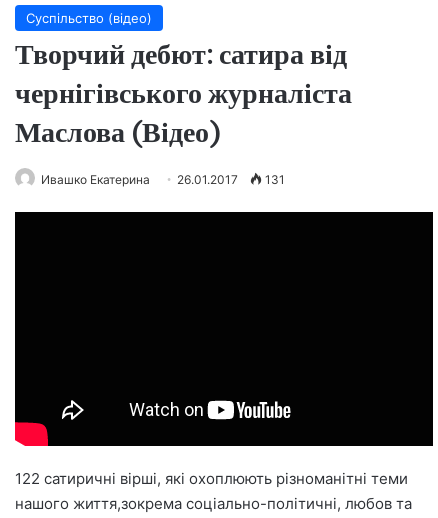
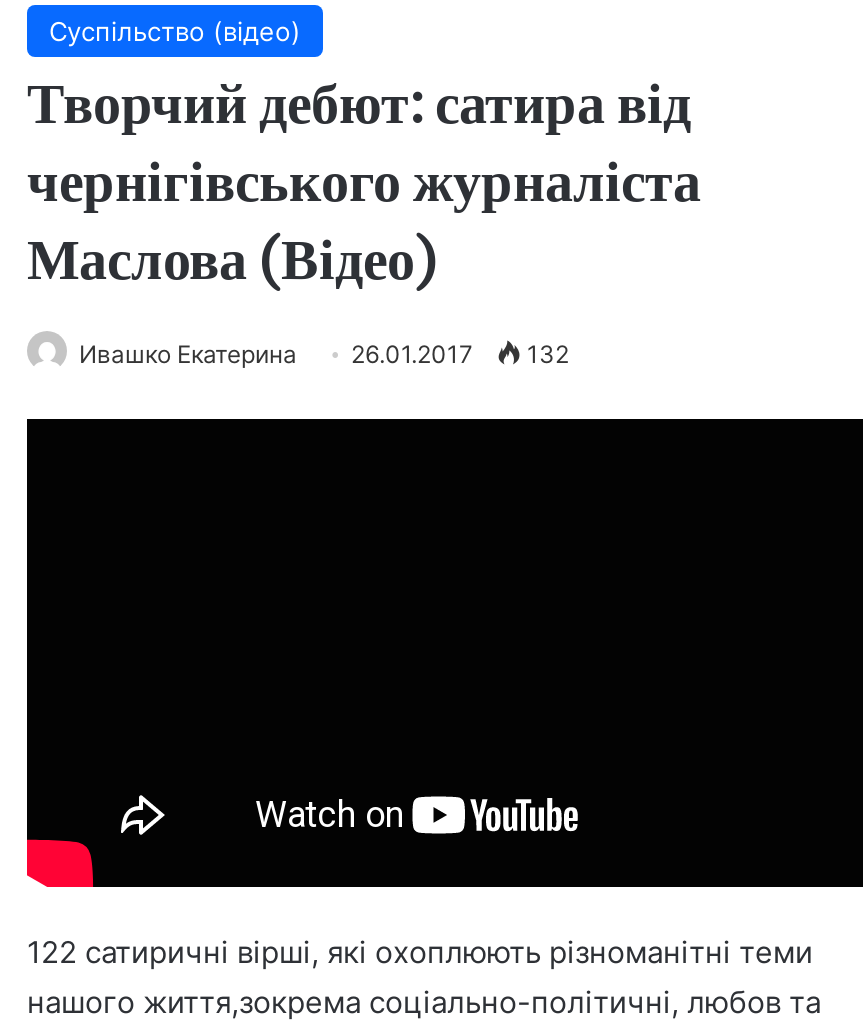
[41,172,285,187] Ивашко Екатерина 26.01.2017 131 -> [79,339,569,369] Ивашко Екатерина 26.01.2017 132

